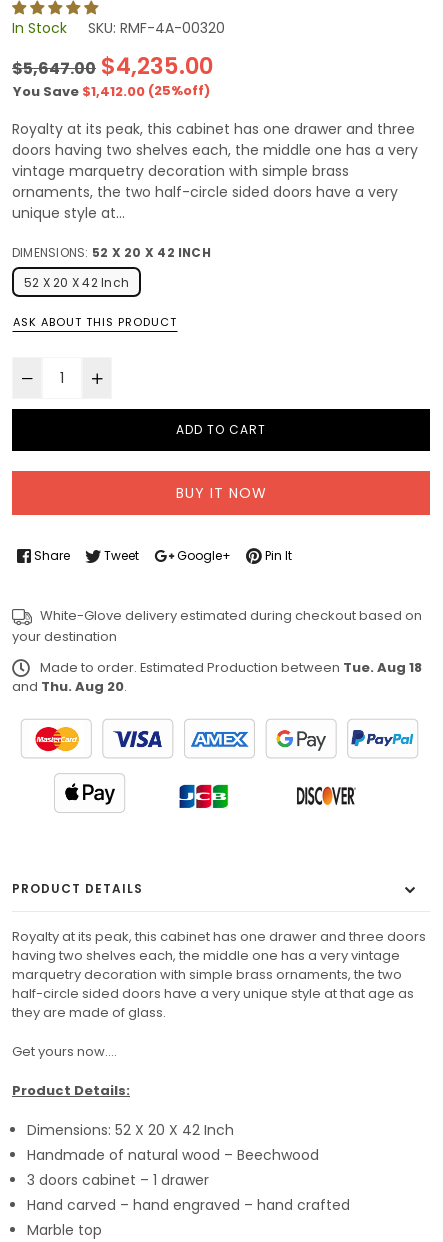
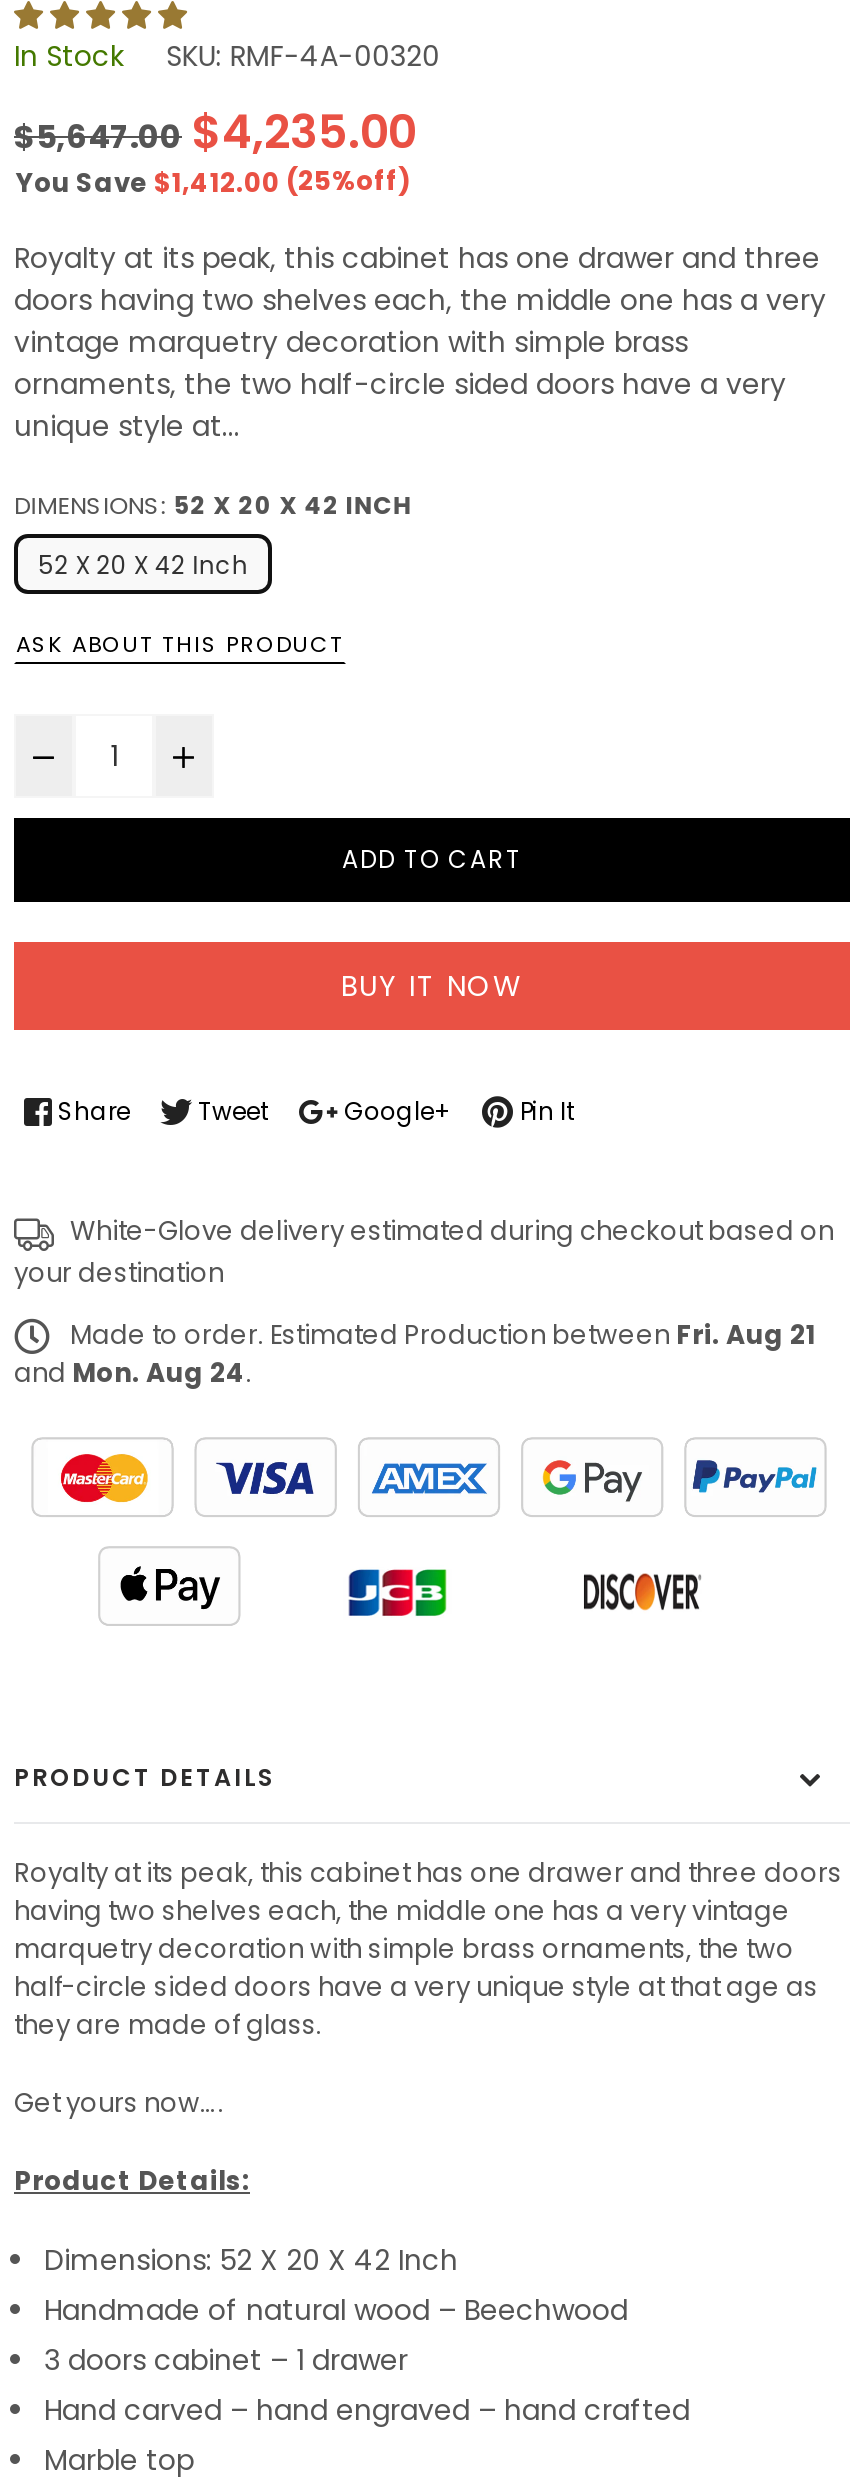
[37,657,422,676] Made to order. Estimated Production between Tue. Aug 18 -> [64,1315,816,1353] Made to order. Estimated Production between Fri. Aug 21
[12,677,127,696] and Thu. Aug 20. -> [14,1354,252,1392] and Mon. Aug 24.

